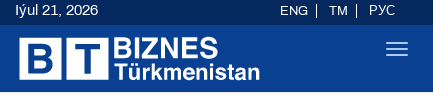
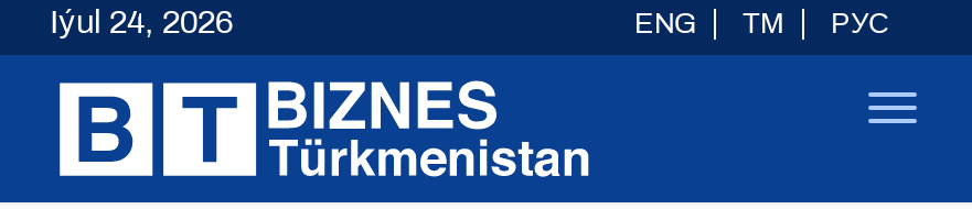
[15,2,98,18] Iýul 21, 2026 -> [50,4,233,40] Iýul 24, 2026

